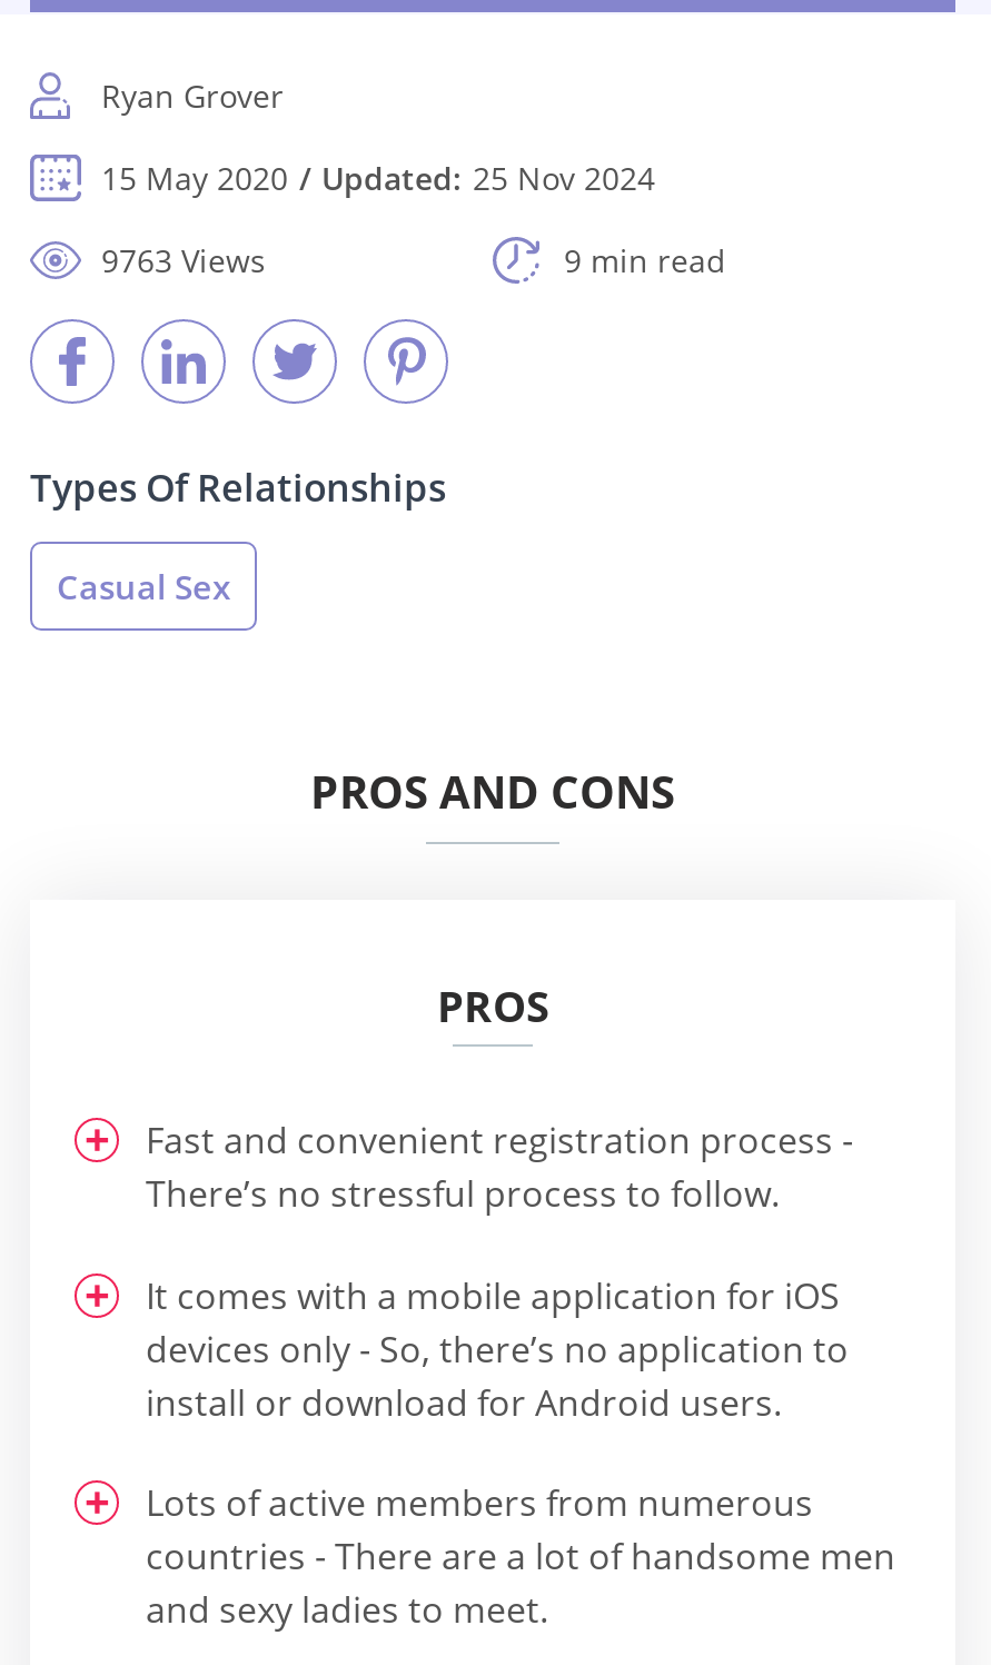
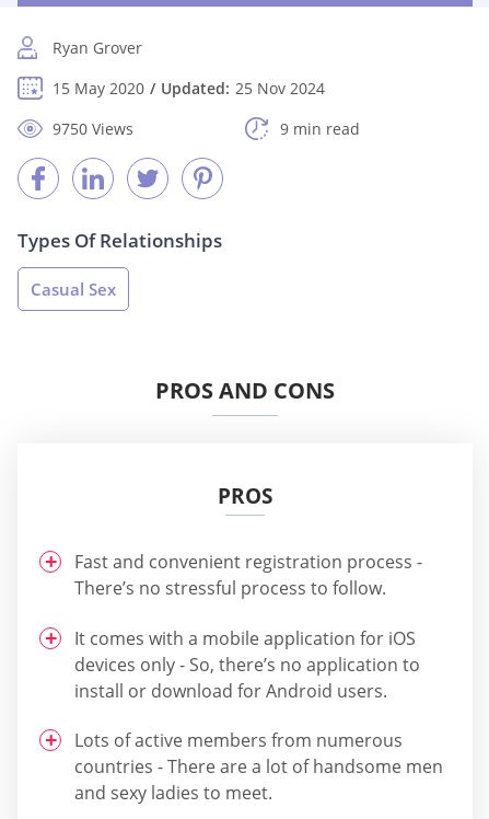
[101,240,266,282] 9763 Views -> [53,118,133,139] 9750 Views

